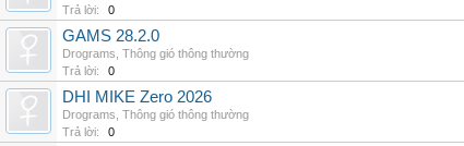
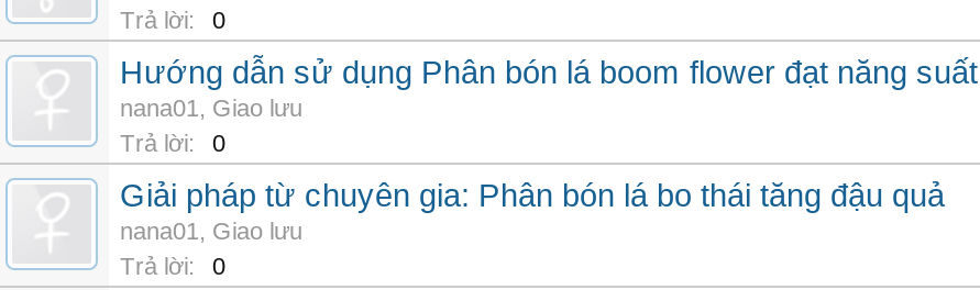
[62,27,249,60] GAMS 28.2.0 | Drograms, Thông gió thông thường -> [120,55,978,121] Hướng dẫn sử dụng Phân bón lá boom flower đạt năng suất | nana01, Giao lưu
[62,88,249,121] DHI MIKE Zero 2026 | Drograms, Thông gió thông thường -> [120,178,945,244] Giải pháp từ chuyên gia: Phân bón lá bo thái tăng đậu quả | nana01, Giao lưu

